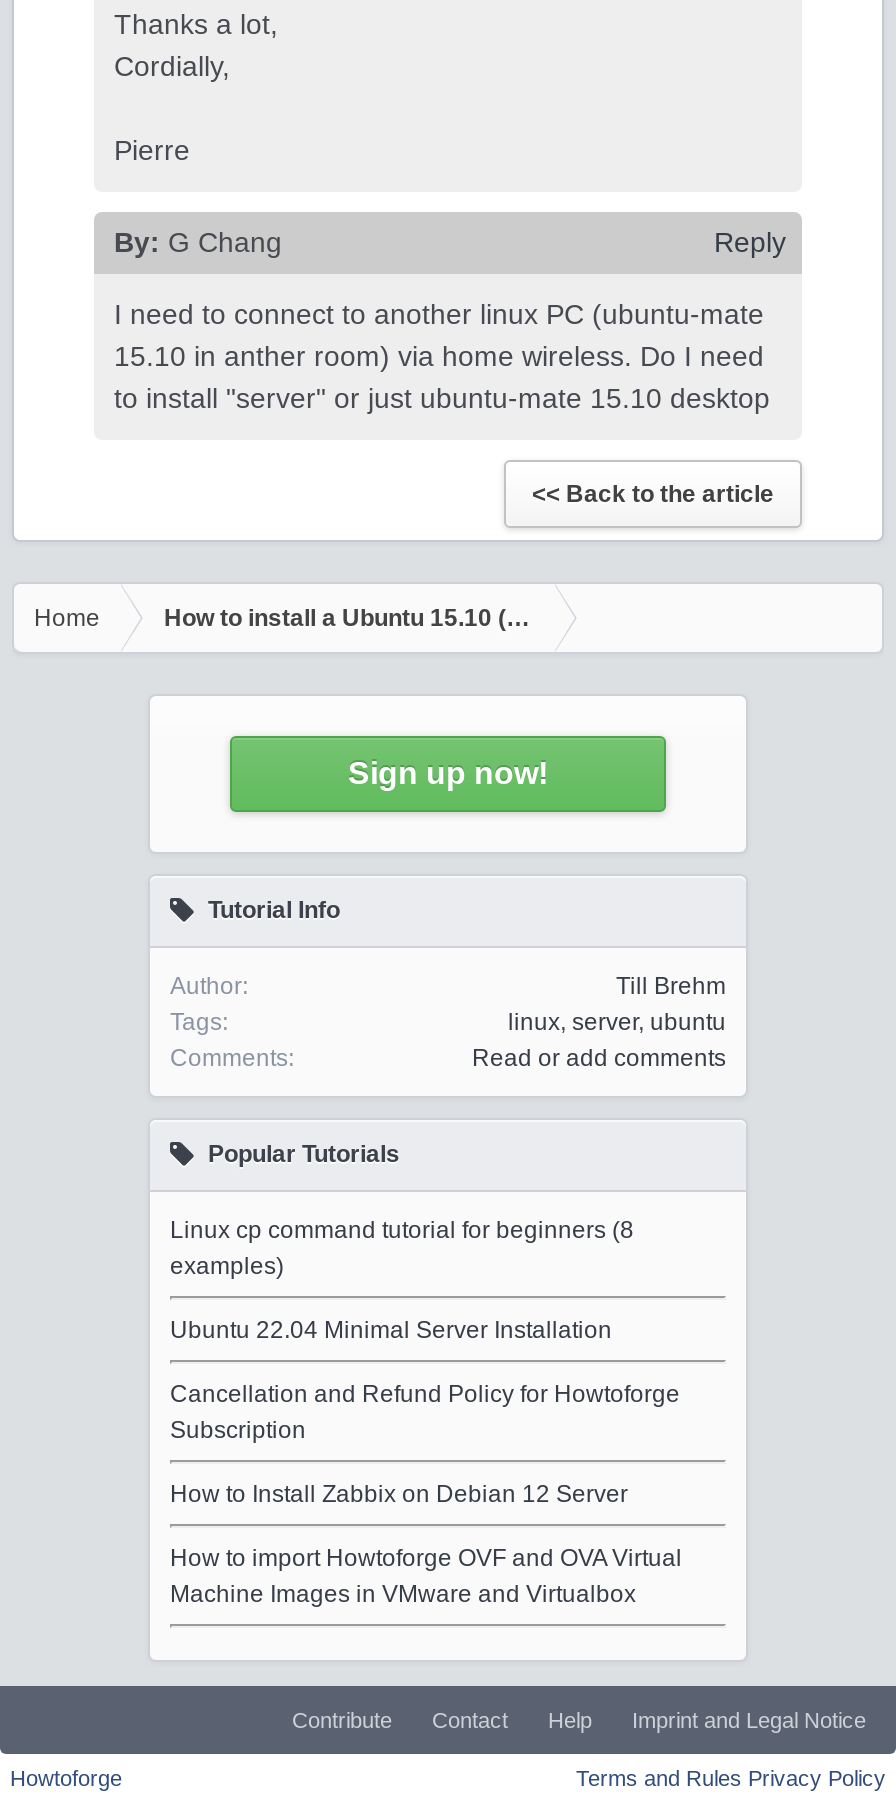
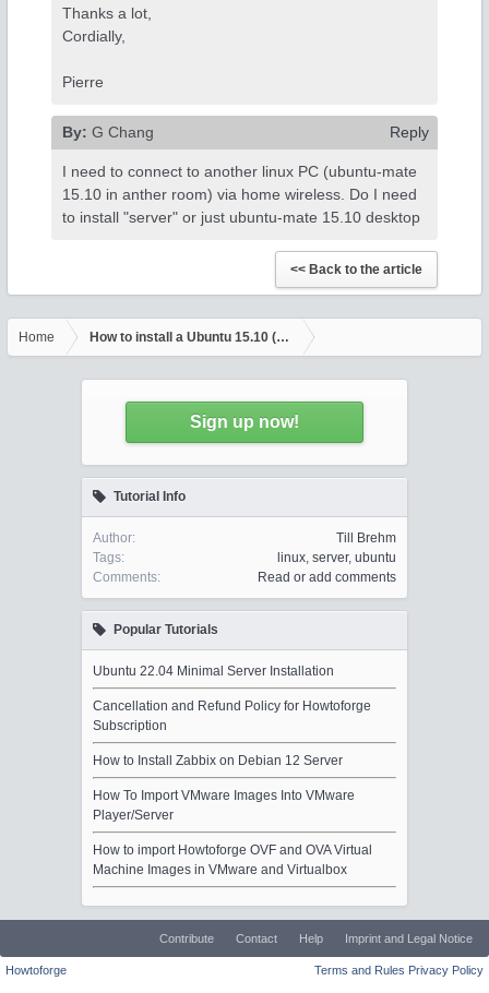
[170,1216,634,1280] Linux cp command tutorial for beginners (8 | examples) -> none
moved [170,1316,680,1508] -> [93,663,371,768]: Ubuntu 22.04 Minimal Server Installation | Cancellation and Refund Policy for Howtoforge | Subscription | How to Install Zabbix on Debian 12 Server
none -> [93,788,355,823] How To Import VMware Images Into VMware | Player/Server

